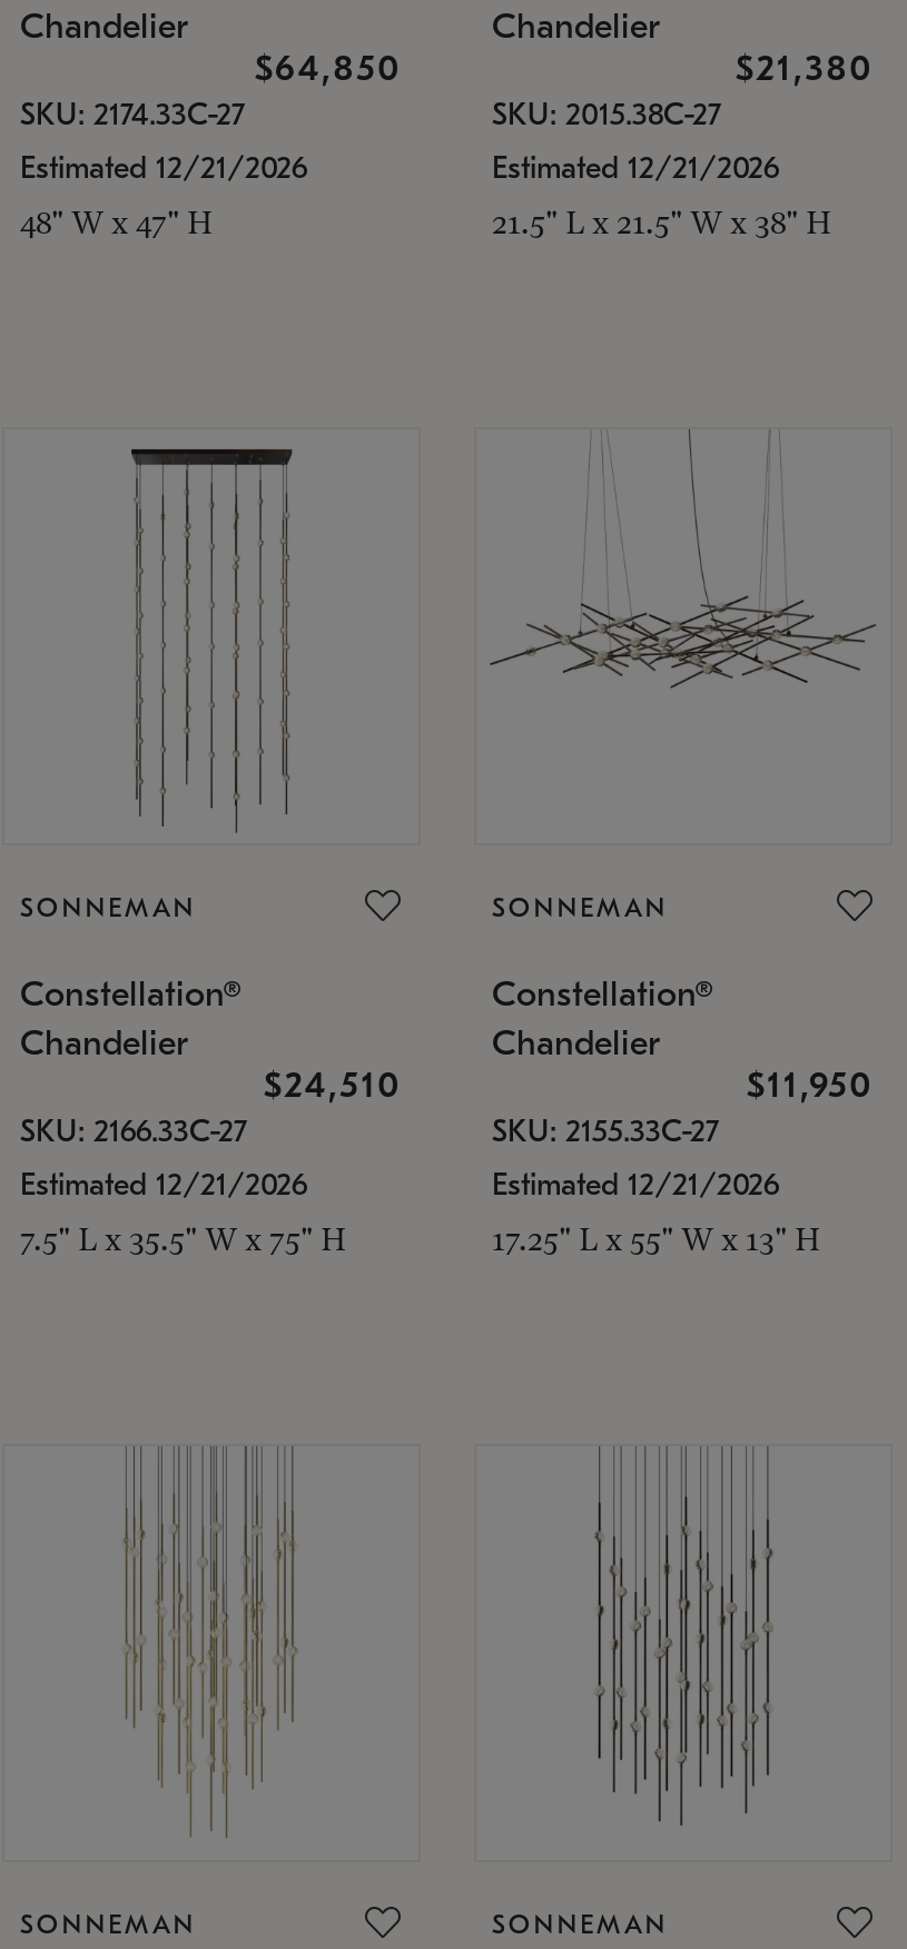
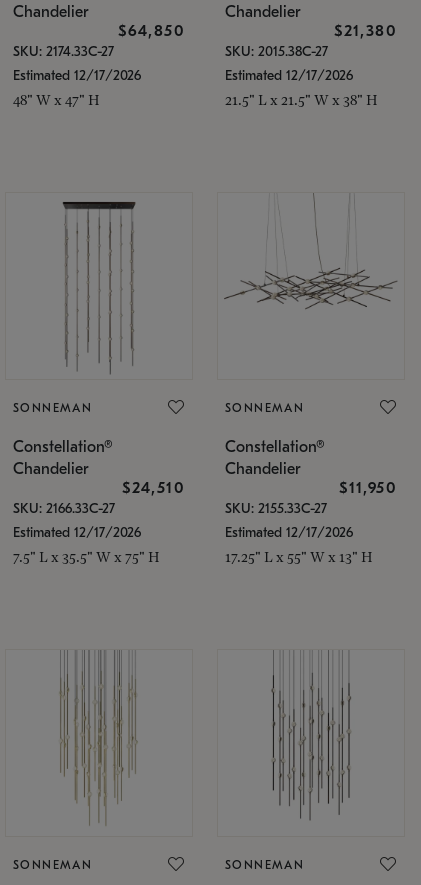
[20,148,307,186] Estimated 12/21/2026 -> [13,67,141,84] Estimated 12/17/2026
[492,148,779,186] Estimated 12/21/2026 -> [225,67,353,84] Estimated 12/17/2026
[20,1165,307,1203] Estimated 12/21/2026 -> [13,524,141,541] Estimated 12/17/2026
[492,1165,779,1203] Estimated 12/21/2026 -> [225,524,353,541] Estimated 12/17/2026

